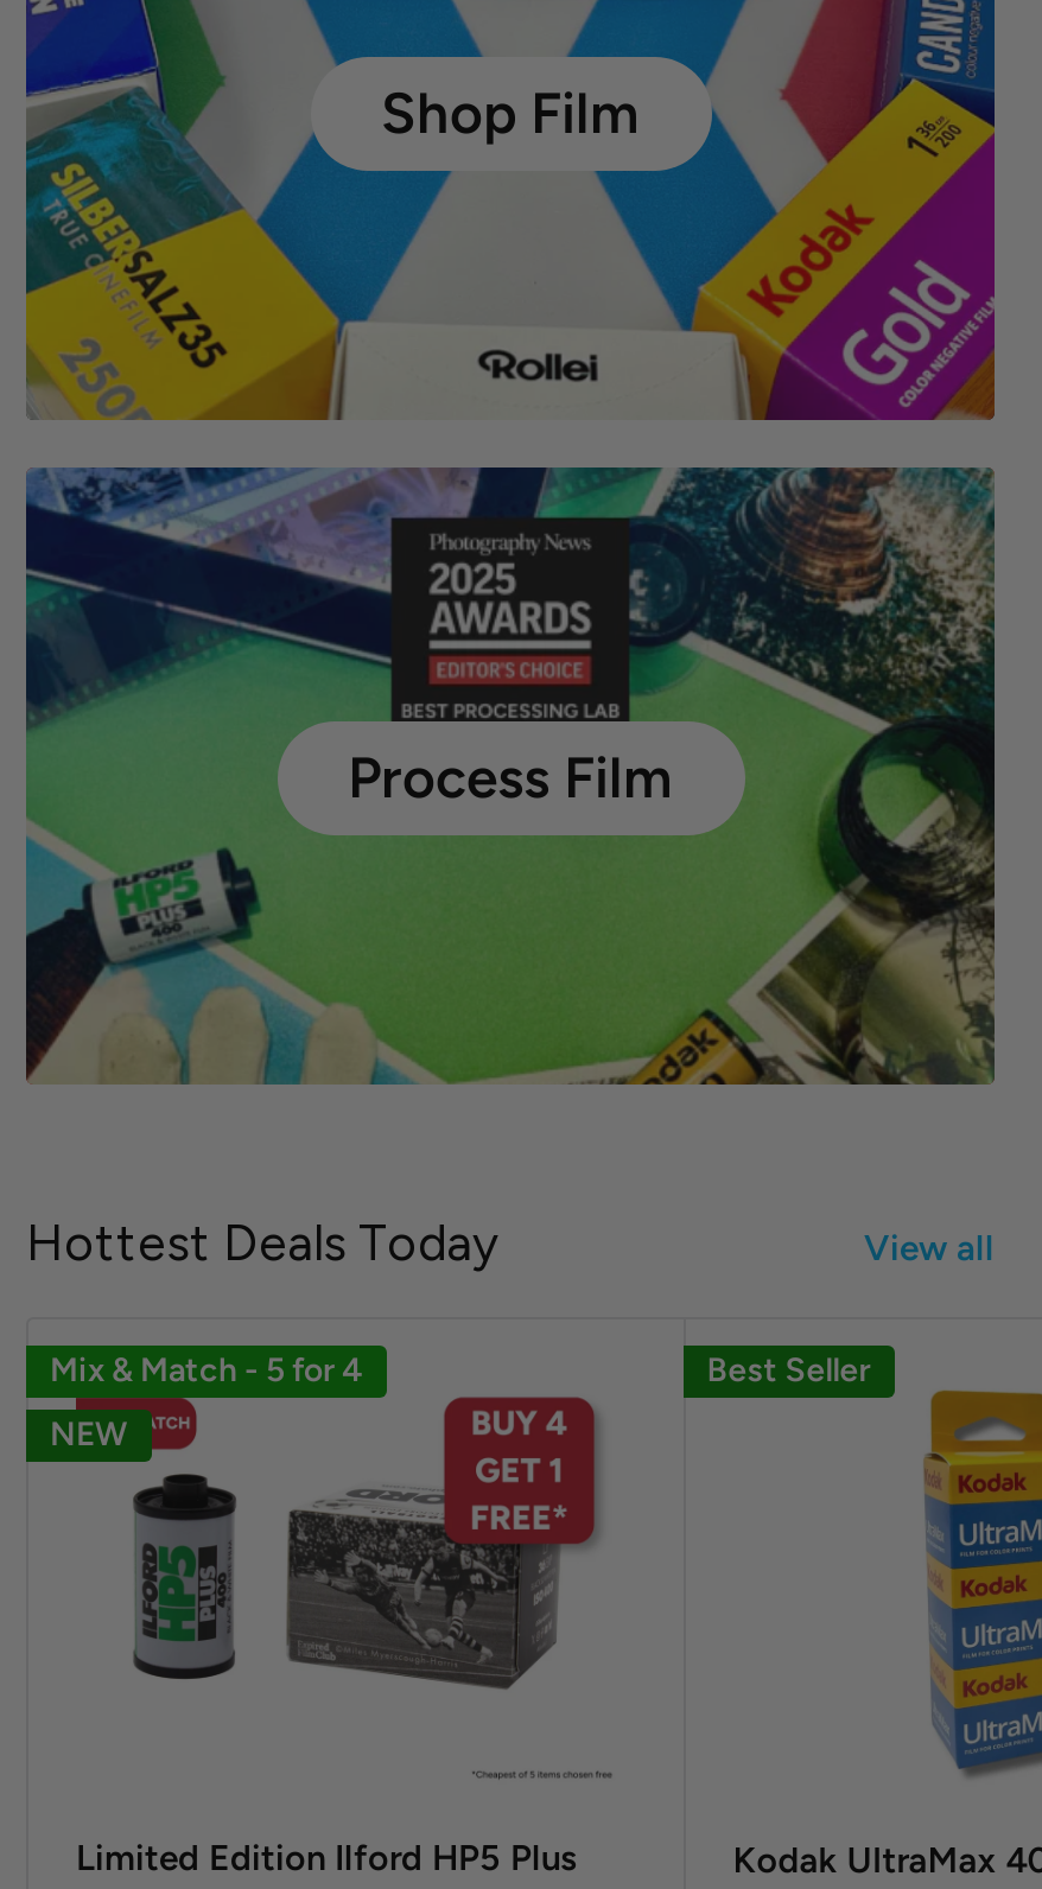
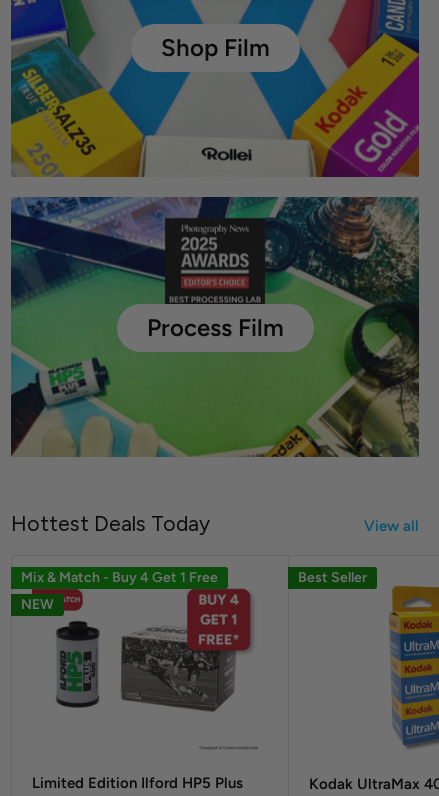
[50,1349,363,1390] Mix & Match - 5 for 4 -> [21,569,218,586] Mix & Match - Buy 4 Get 1 Free

